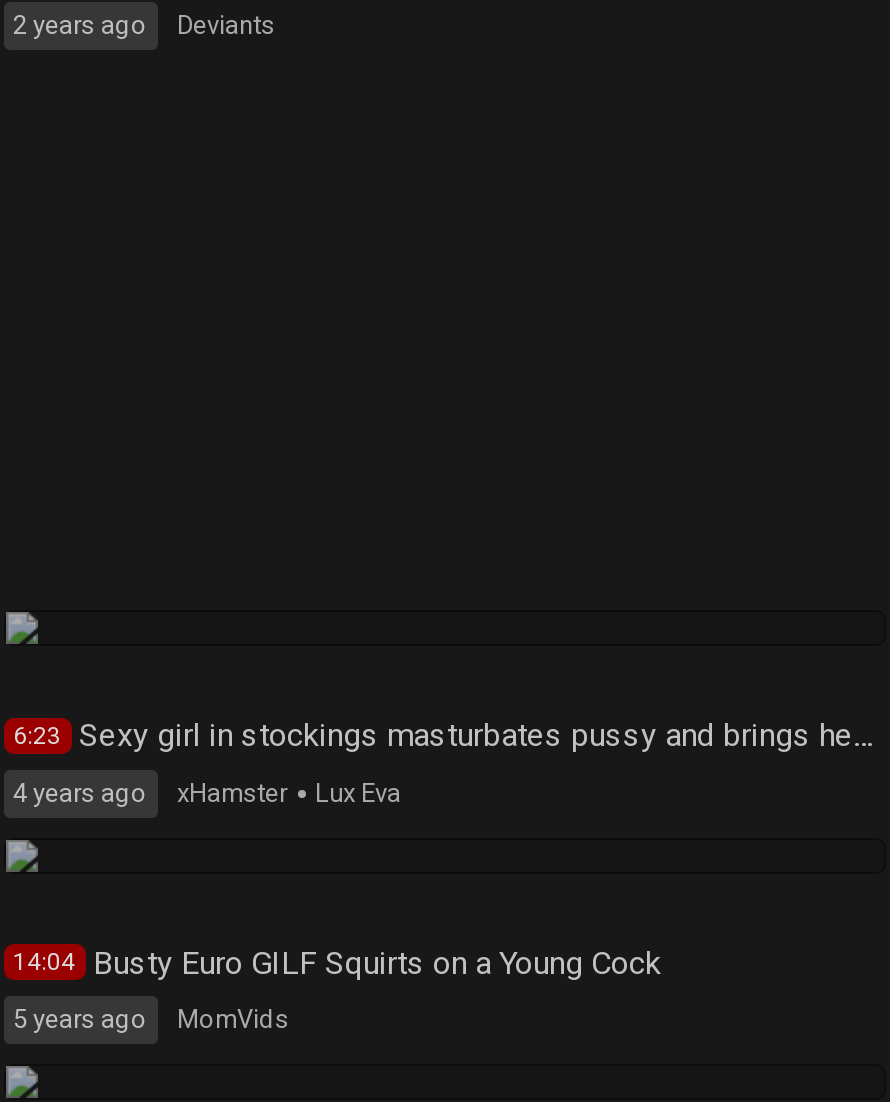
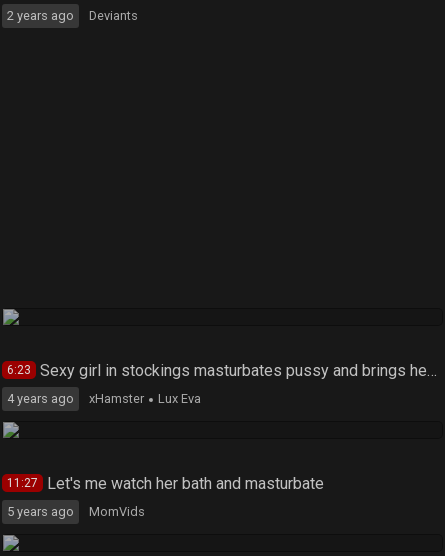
[13,943,661,981] 14:04 Busty Euro GILF Squirts on a Young Cock -> [6,474,323,493] 11:27 Let's me watch her bath and masturbate

